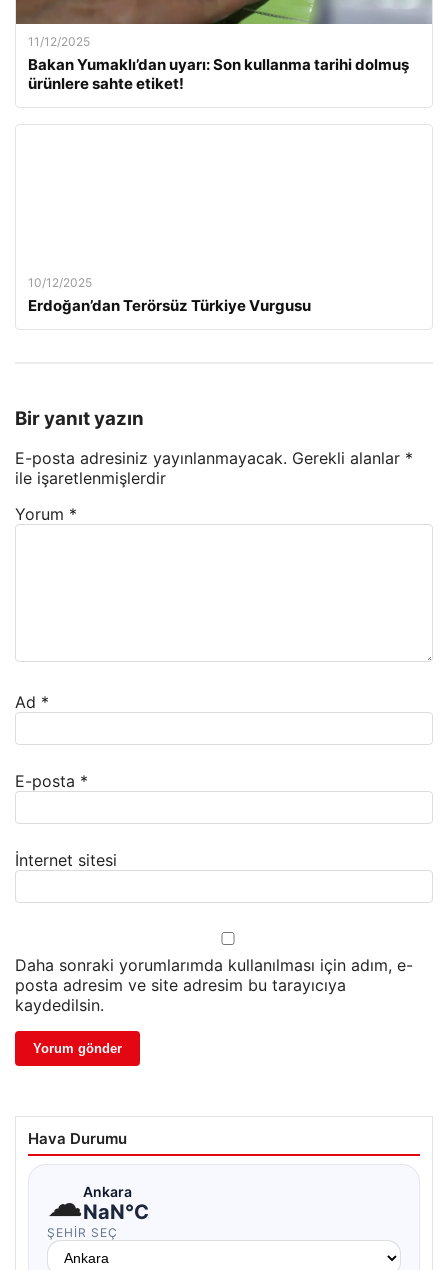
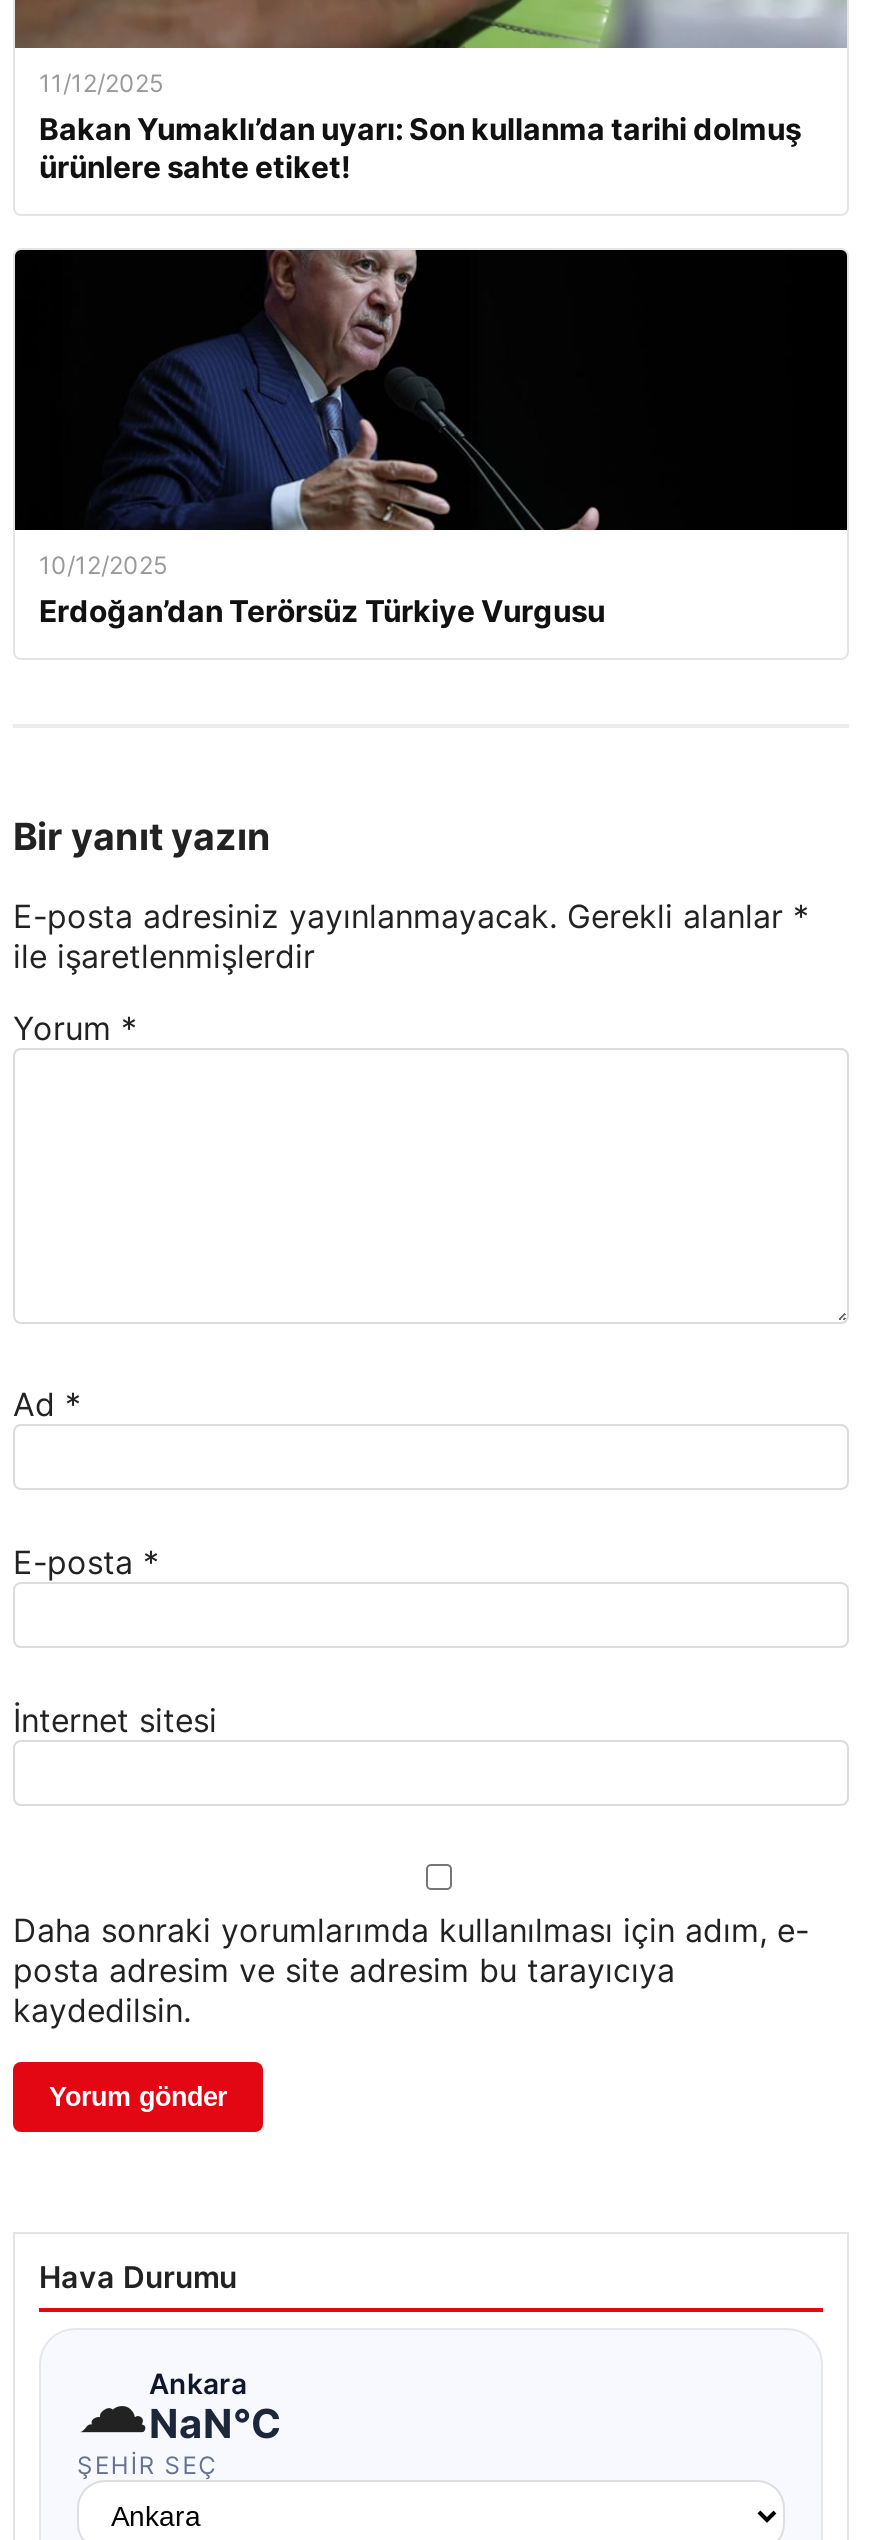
none -> [13,248,849,532] [image]

